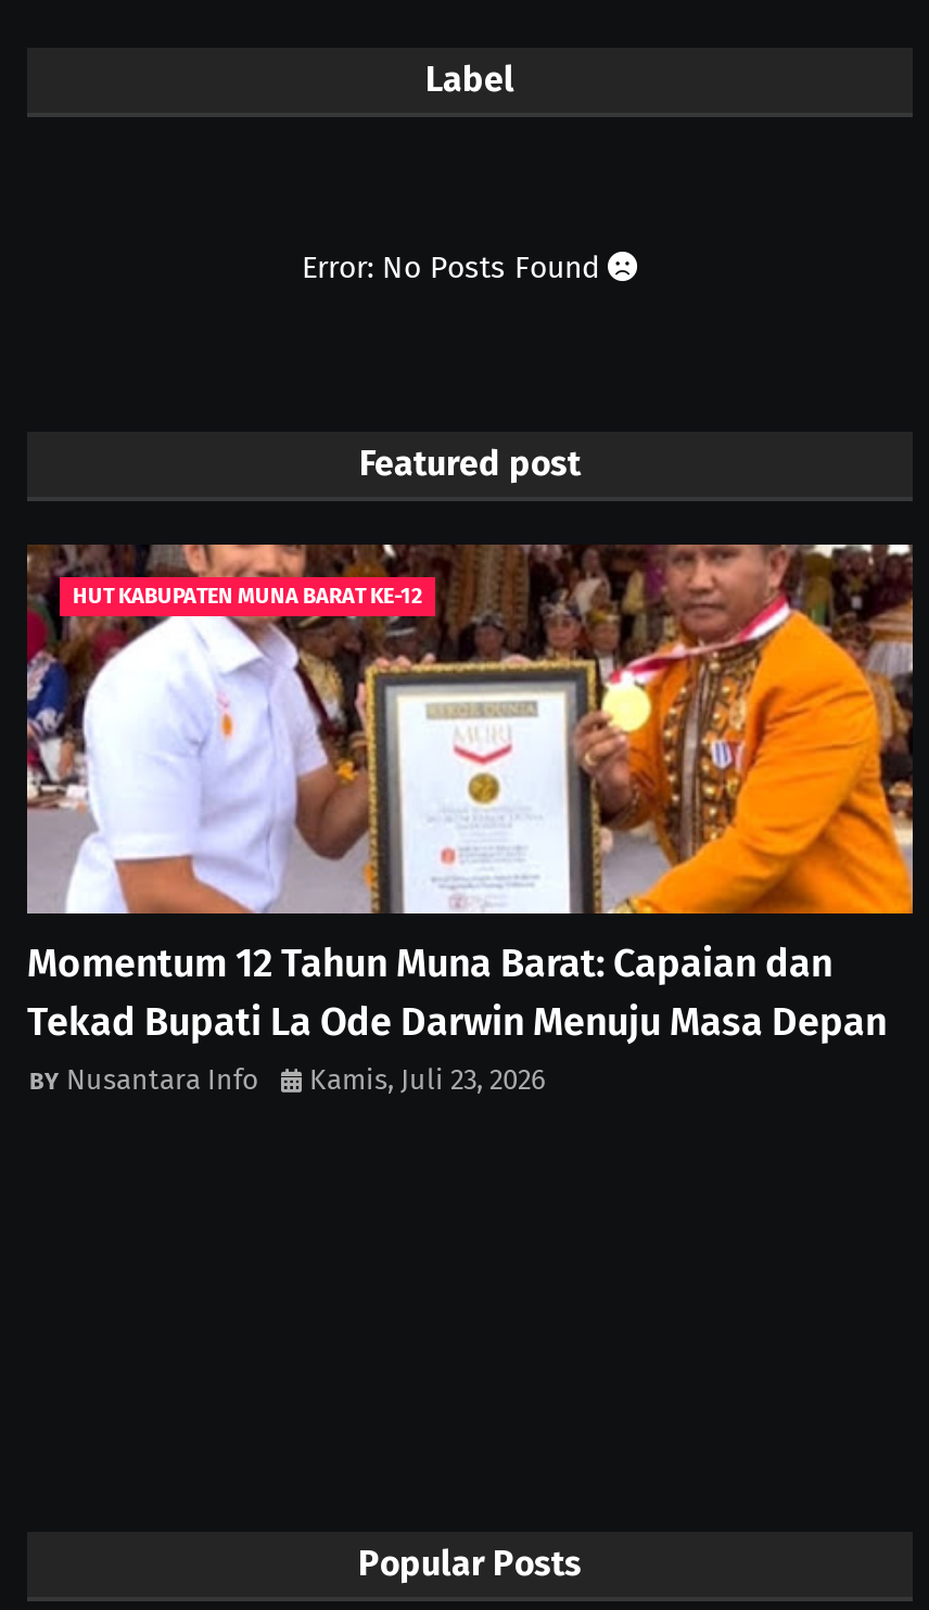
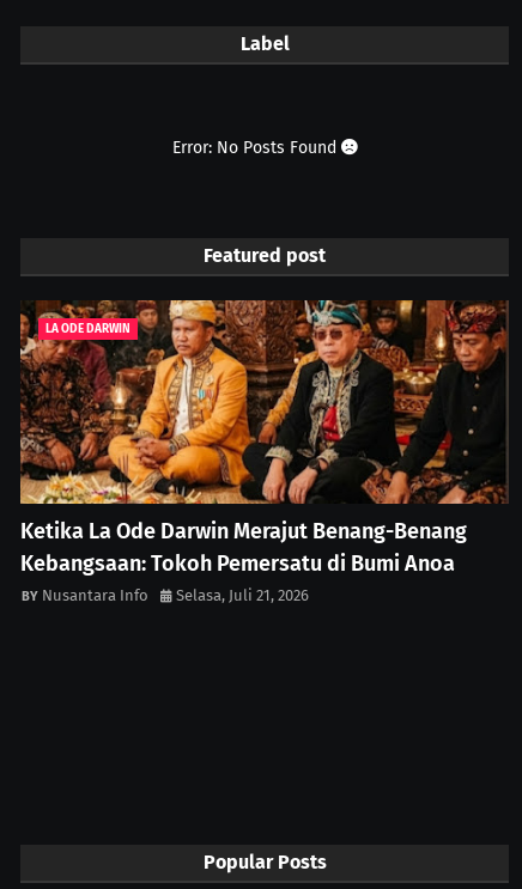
[25,542,915,916] [image] | HUT KABUPATEN MUNA BARAT KE-12 -> [19,299,509,505] [image] | LA ODE DARWIN
[27,940,887,1046] Momentum 12 Tahun Muna Barat: Capaian dan | Tekad Bupati La Ode Darwin Menuju Masa Depan -> [20,518,467,577] Ketika La Ode Darwin Merajut Benang-Benang | Kebangsaan: Tokoh Pemersatu di Bumi Anoa
[66,1063,546,1096] Nusantara Info Kamis, Juli 23, 2026 -> [42,586,309,604] Nusantara Info Selasa, Juli 21, 2026

